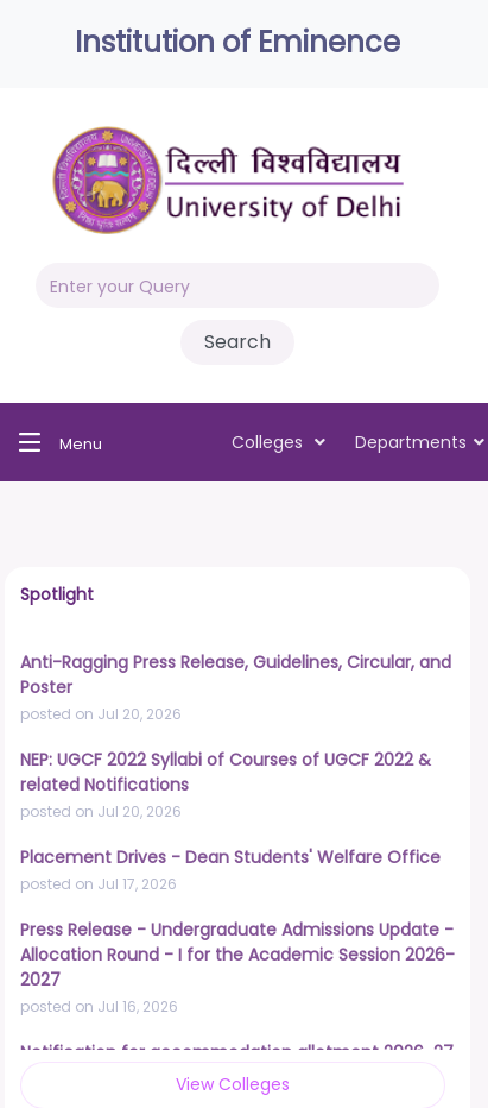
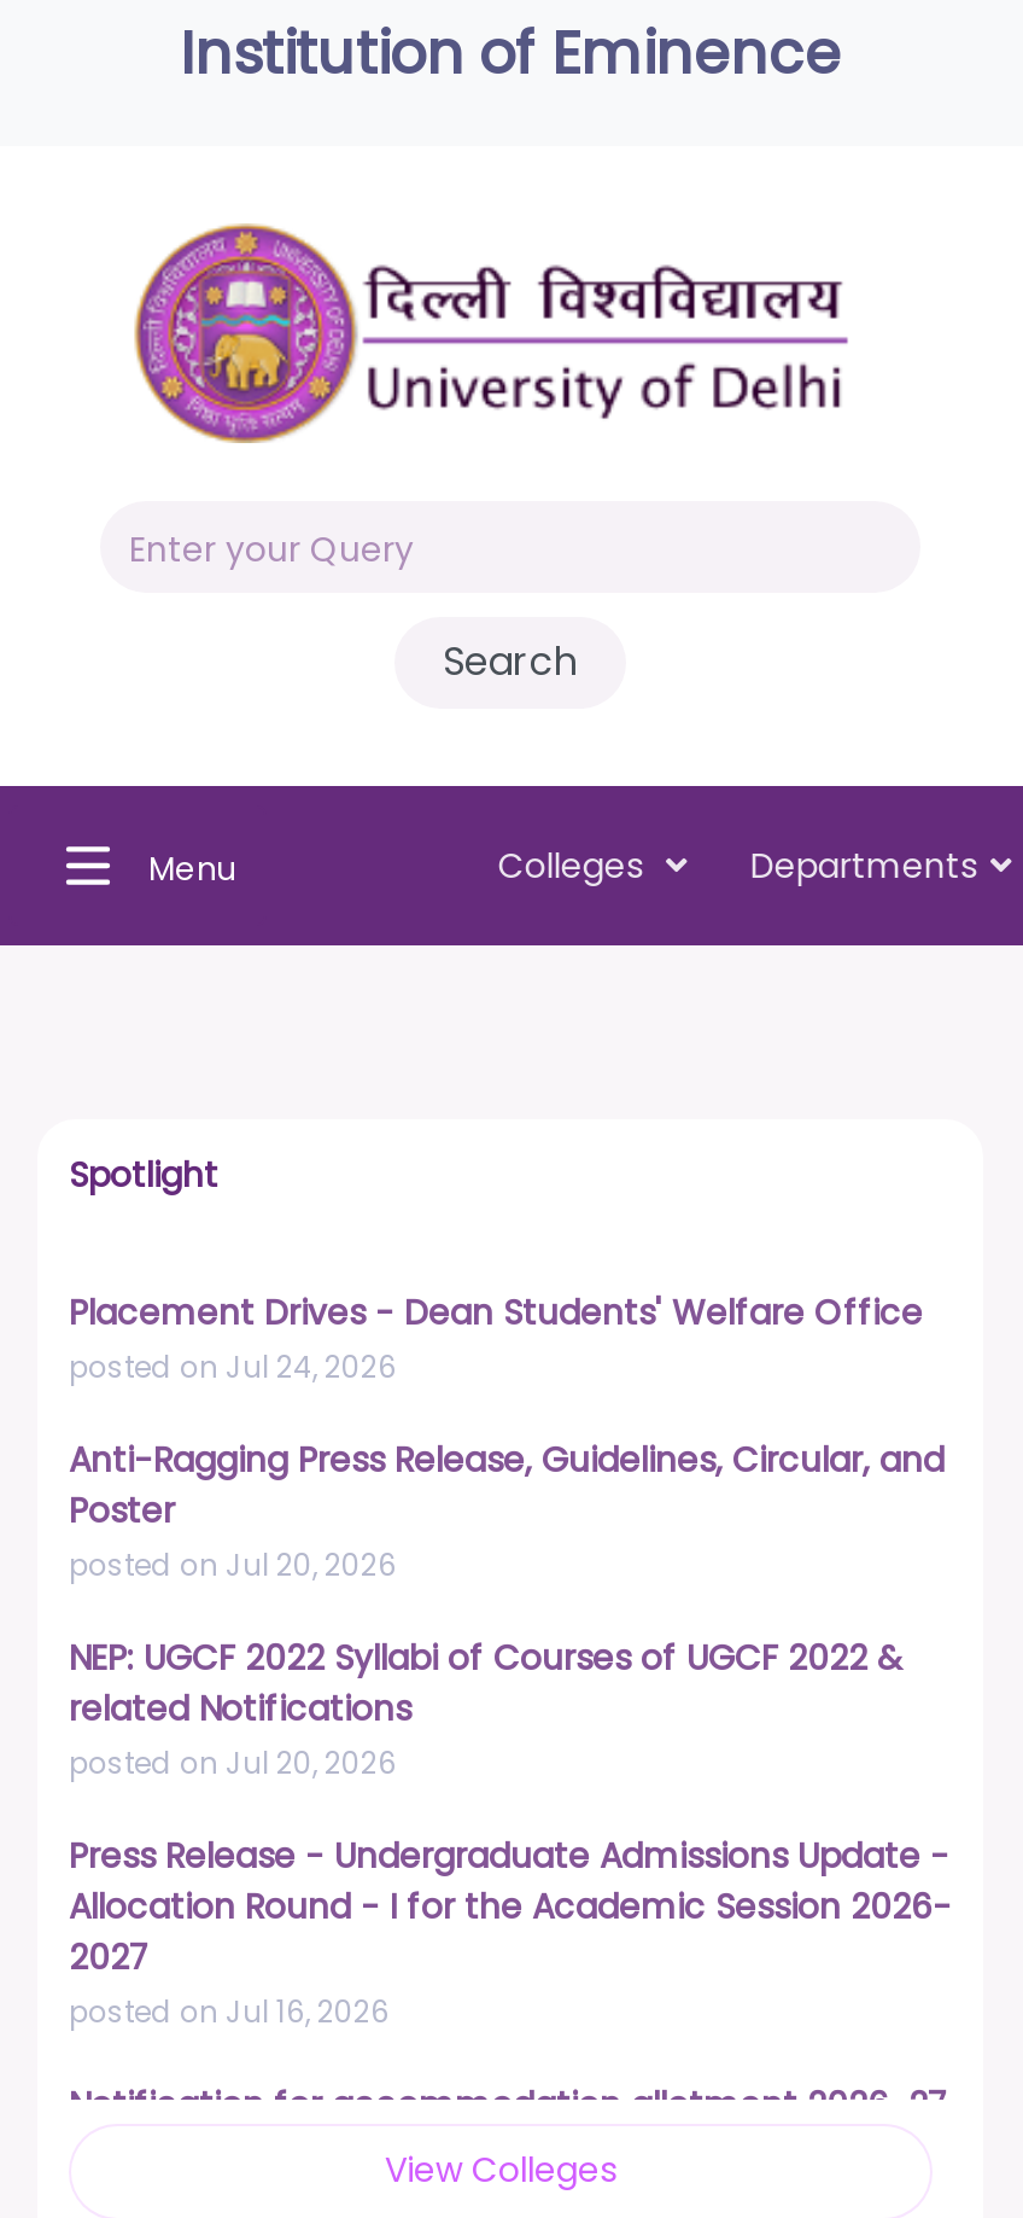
none -> [69,1346,397,1388] posted on Jul 24, 2026
moved [20,650,451,822] -> [69,1436,945,1784]: Anti-Ragging Press Release, Guidelines, Circular, and | Poster | posted on Jul 20, 2026 | NEP: UGCF 2022 Syllabi of Courses of UGCF 2022 & | related Notifications | posted on Jul 20, 2026
moved [20,845,441,869] -> [69,1289,923,1337]: Placement Drives - Dean Students' Welfare Office
[20,874,177,894] posted on Jul 17, 2026 -> none

